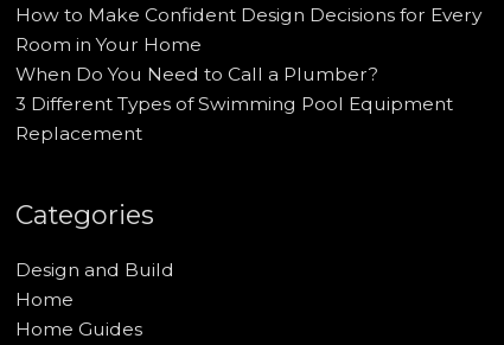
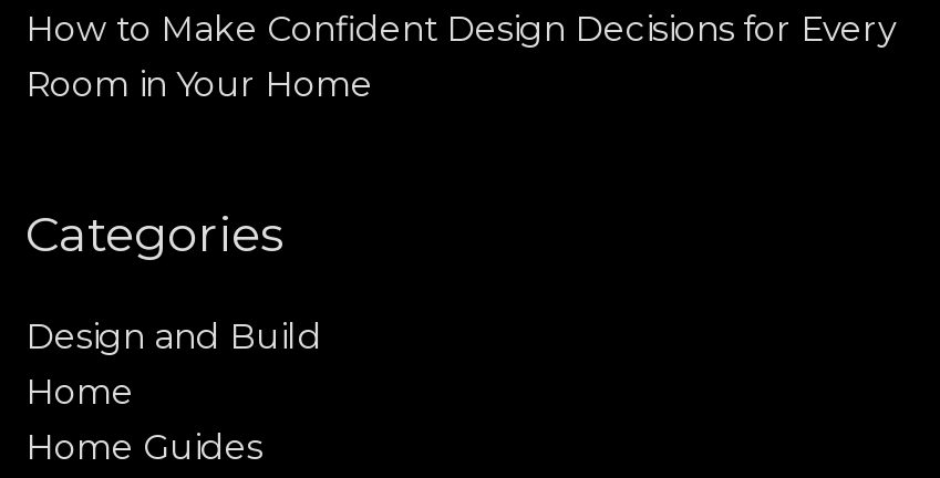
[15,63,453,145] When Do You Need to Call a Plumber? | 3 Different Types of Swimming Pool Equipment | Replacement -> none

